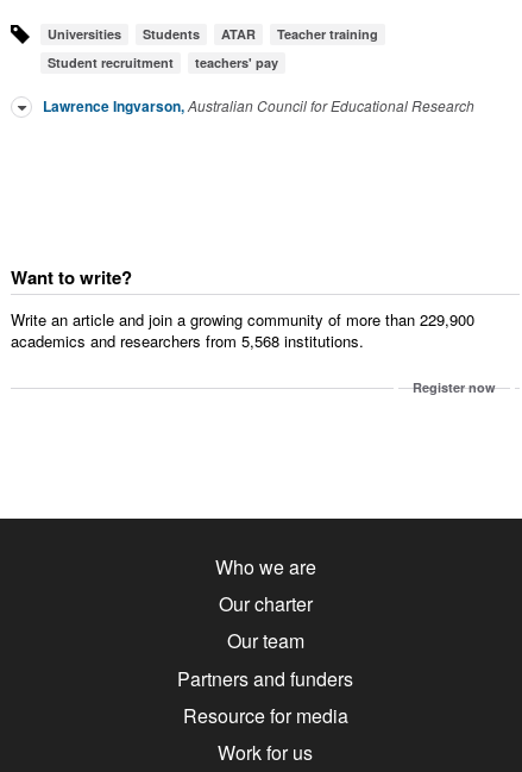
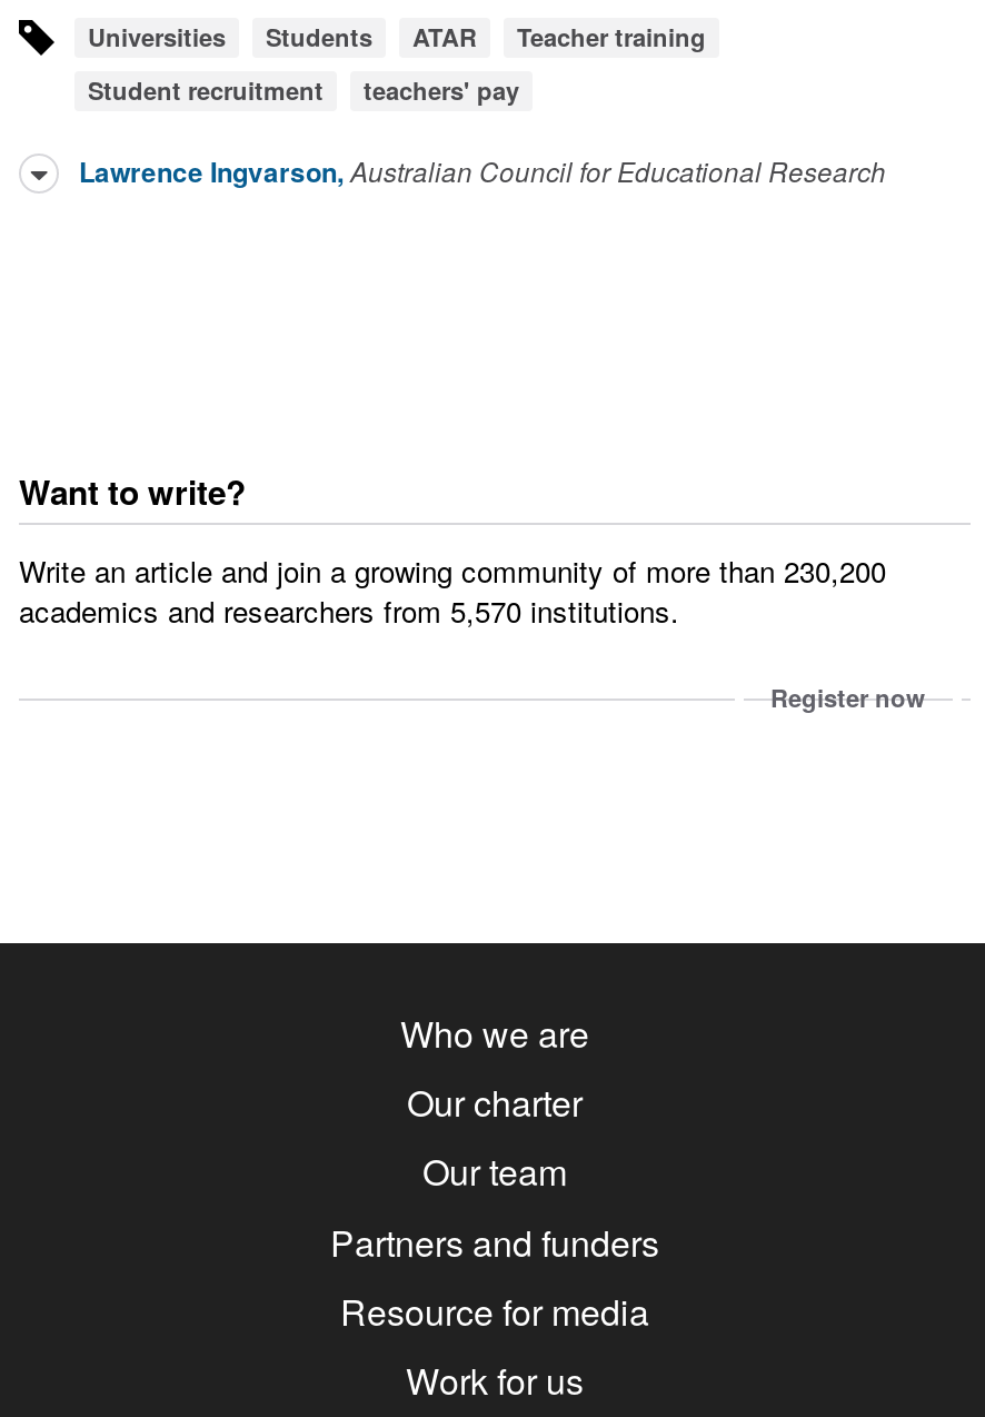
[11,308,474,331] Write an article and join a growing community of more than 229,900 -> [19,549,886,592] Write an article and join a growing community of more than 230,200
[11,329,364,352] academics and researchers from 5,568 institutions. -> [19,589,679,632] academics and researchers from 5,570 institutions.

